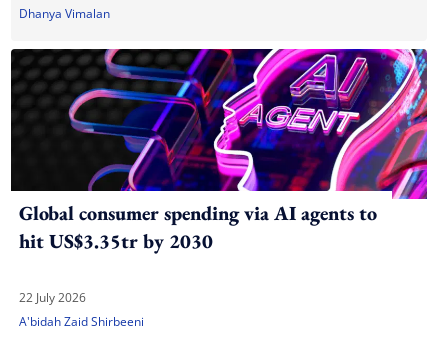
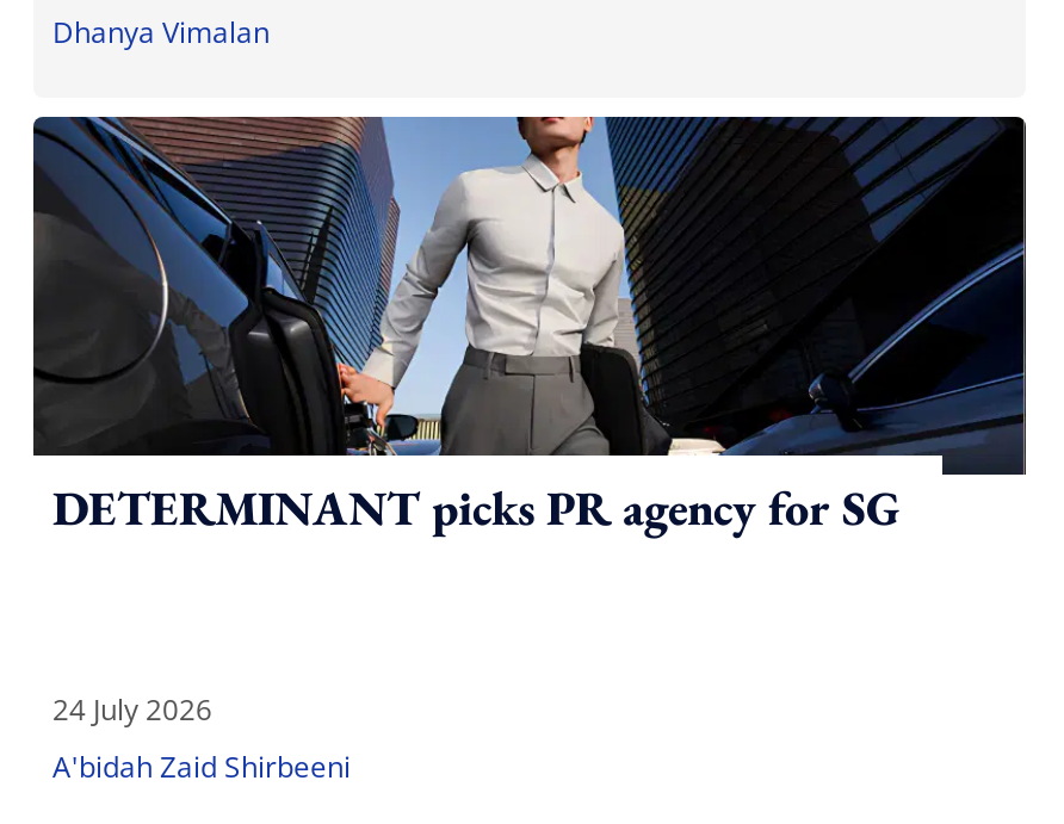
[11,48,428,254] [image] | Global consumer spending via AI agents to | hit US$3.35tr by 2030 -> [33,114,1028,538] [image] | DETERMINANT picks PR agency for SG
[19,289,86,306] 22 July 2026 -> [52,689,212,729] 24 July 2026

